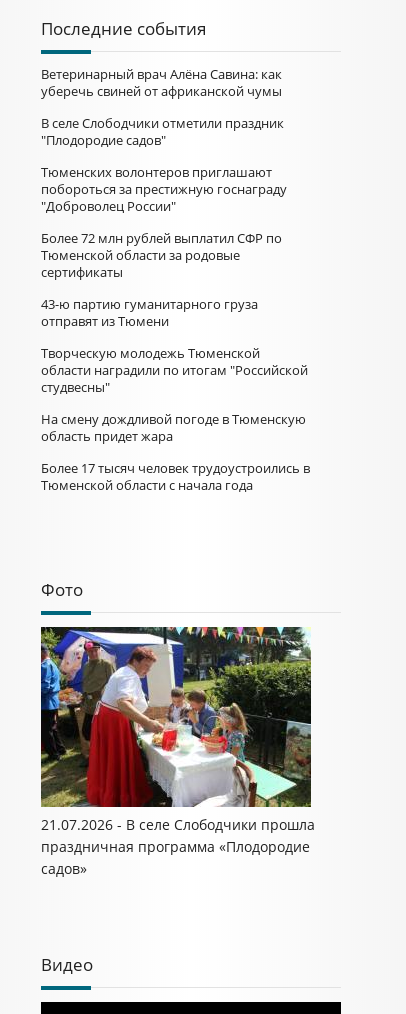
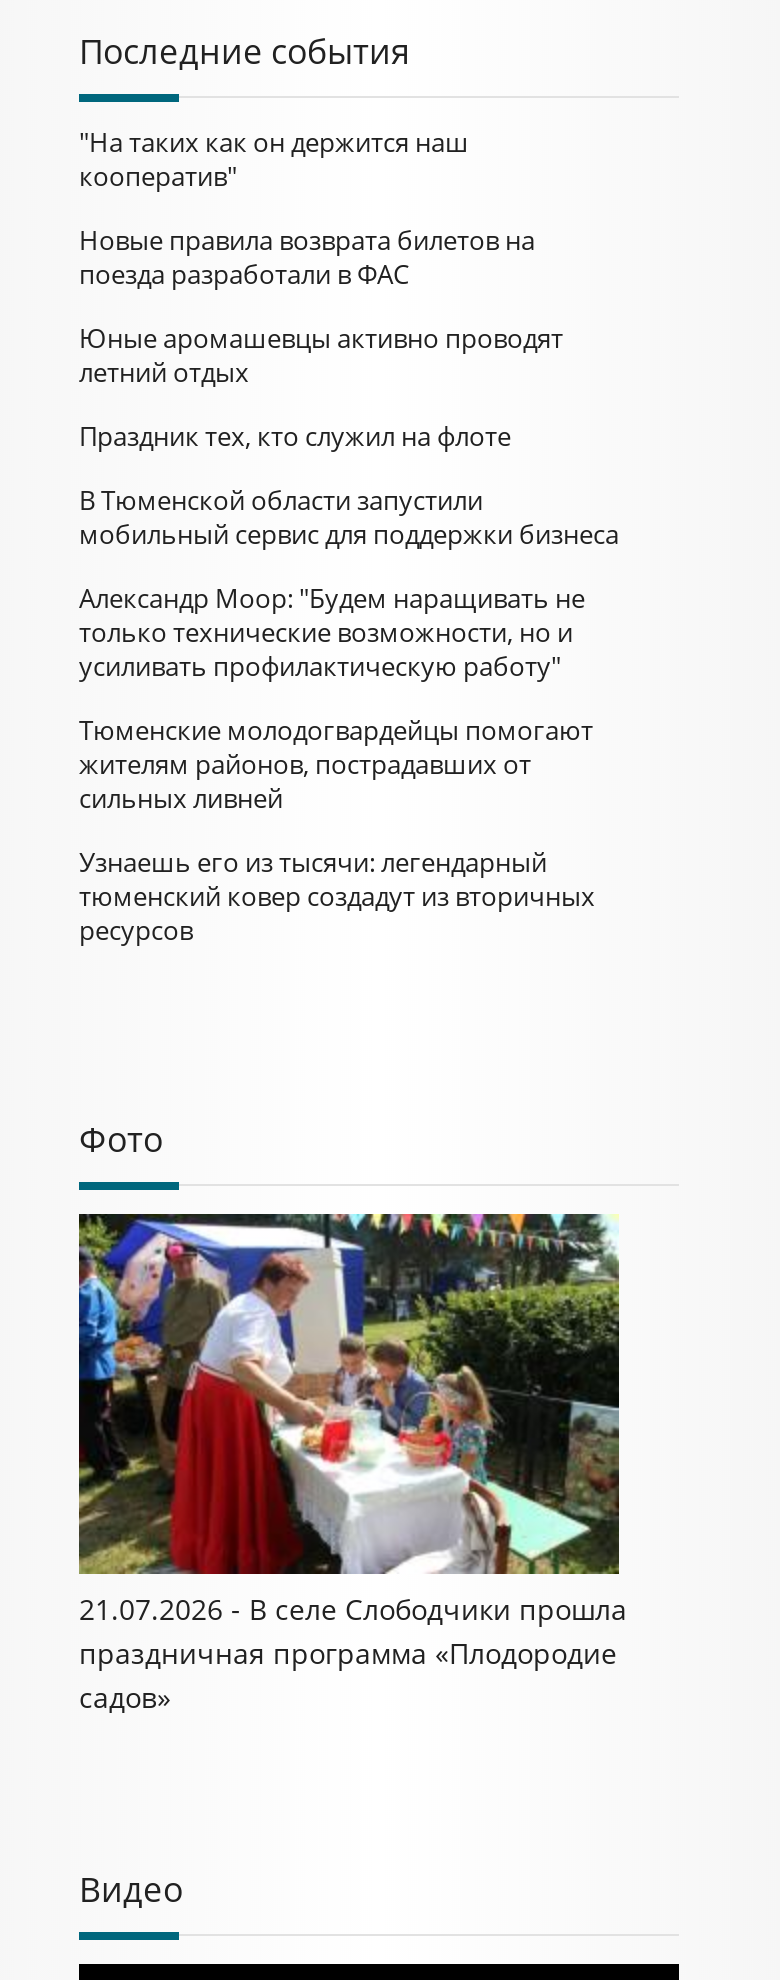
[41,65,282,100] Ветеринарный врач Алёна Савина: как | уберечь свиней от африканской чумы -> [79,124,469,194] "На таких как он держится наш | кооператив"
[41,114,284,149] В селе Слободчики отметили праздник | "Плодородие садов" -> [79,222,535,292] Новые правила возврата билетов на | поезда разработали в ФАС
[41,163,287,215] Тюменских волонтеров приглашают | побороться за престижную госнаграду | "Доброволец России" -> [79,320,563,390] Юные аромашевцы активно проводят | летний отдых
[41,229,282,281] Более 72 млн рублей выплатил СФР по | Тюменской области за родовые | сертификаты -> [79,418,511,454] Праздник тех, кто служил на флоте
[41,295,258,330] 43-ю партию гуманитарного груза | отправят из Тюмени -> [79,482,619,552] В Тюменской области запустили | мобильный сервис для поддержки бизнеса
[41,344,308,396] Творческую молодежь Тюменской | области наградили по итогам "Российской | студвесны" -> [79,580,585,684] Александр Моор: "Будем наращивать не | только технические возможности, но и | усиливать профилактическую работу"
[41,410,306,445] На смену дождливой погоде в Тюменскую | область придет жара -> [79,712,593,816] Тюменские молодогвардейцы помогают | жителям районов, пострадавших от | сильных ливней
[41,459,310,494] Более 17 тысяч человек трудоустроились в | Тюменской области с начала года -> [79,844,595,948] Узнаешь его из тысячи: легендарный | тюменский ковер создадут из вторичных | ресурсов

